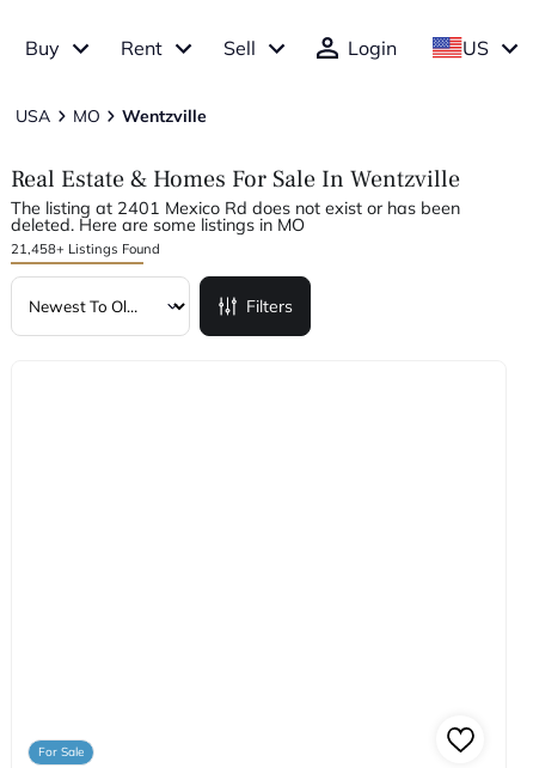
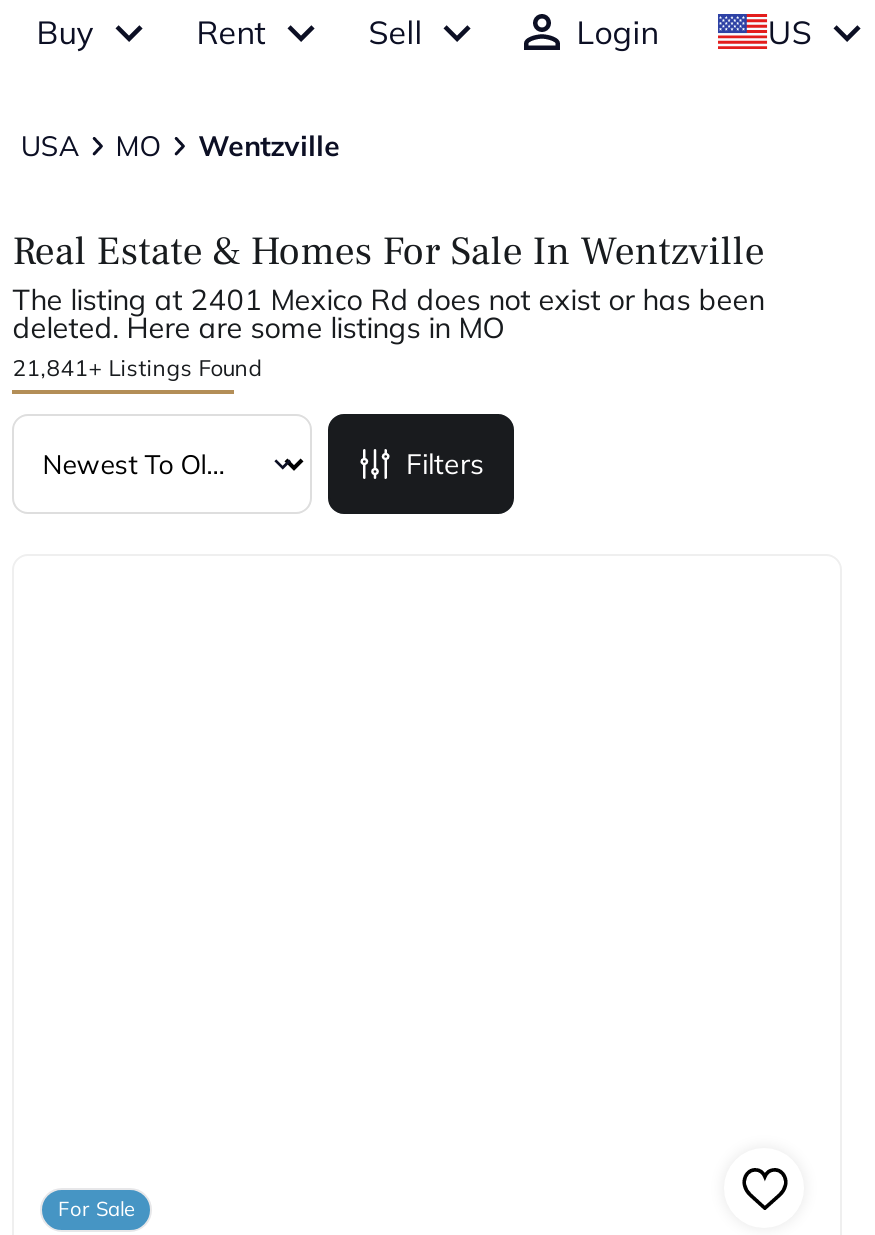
[11,241,160,257] 21,458+ Listings Found -> [12,354,262,382] 21,841+ Listings Found

